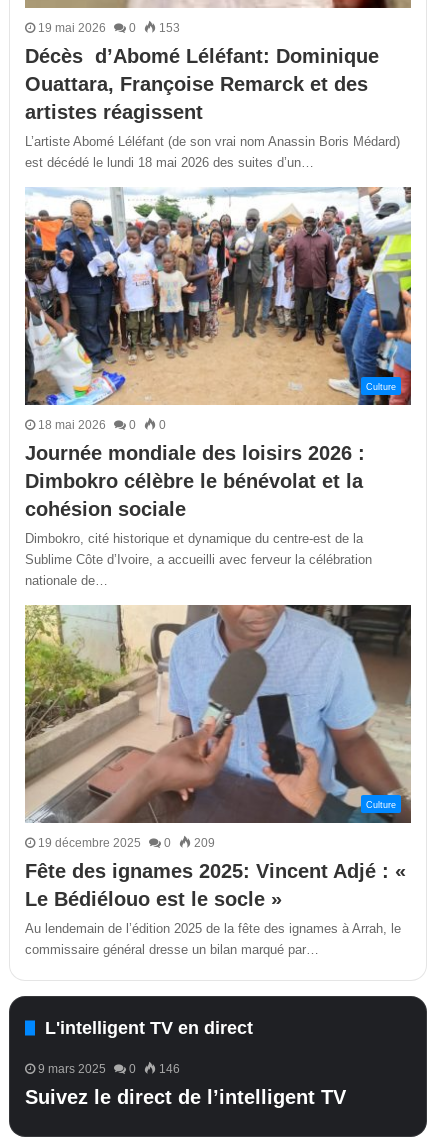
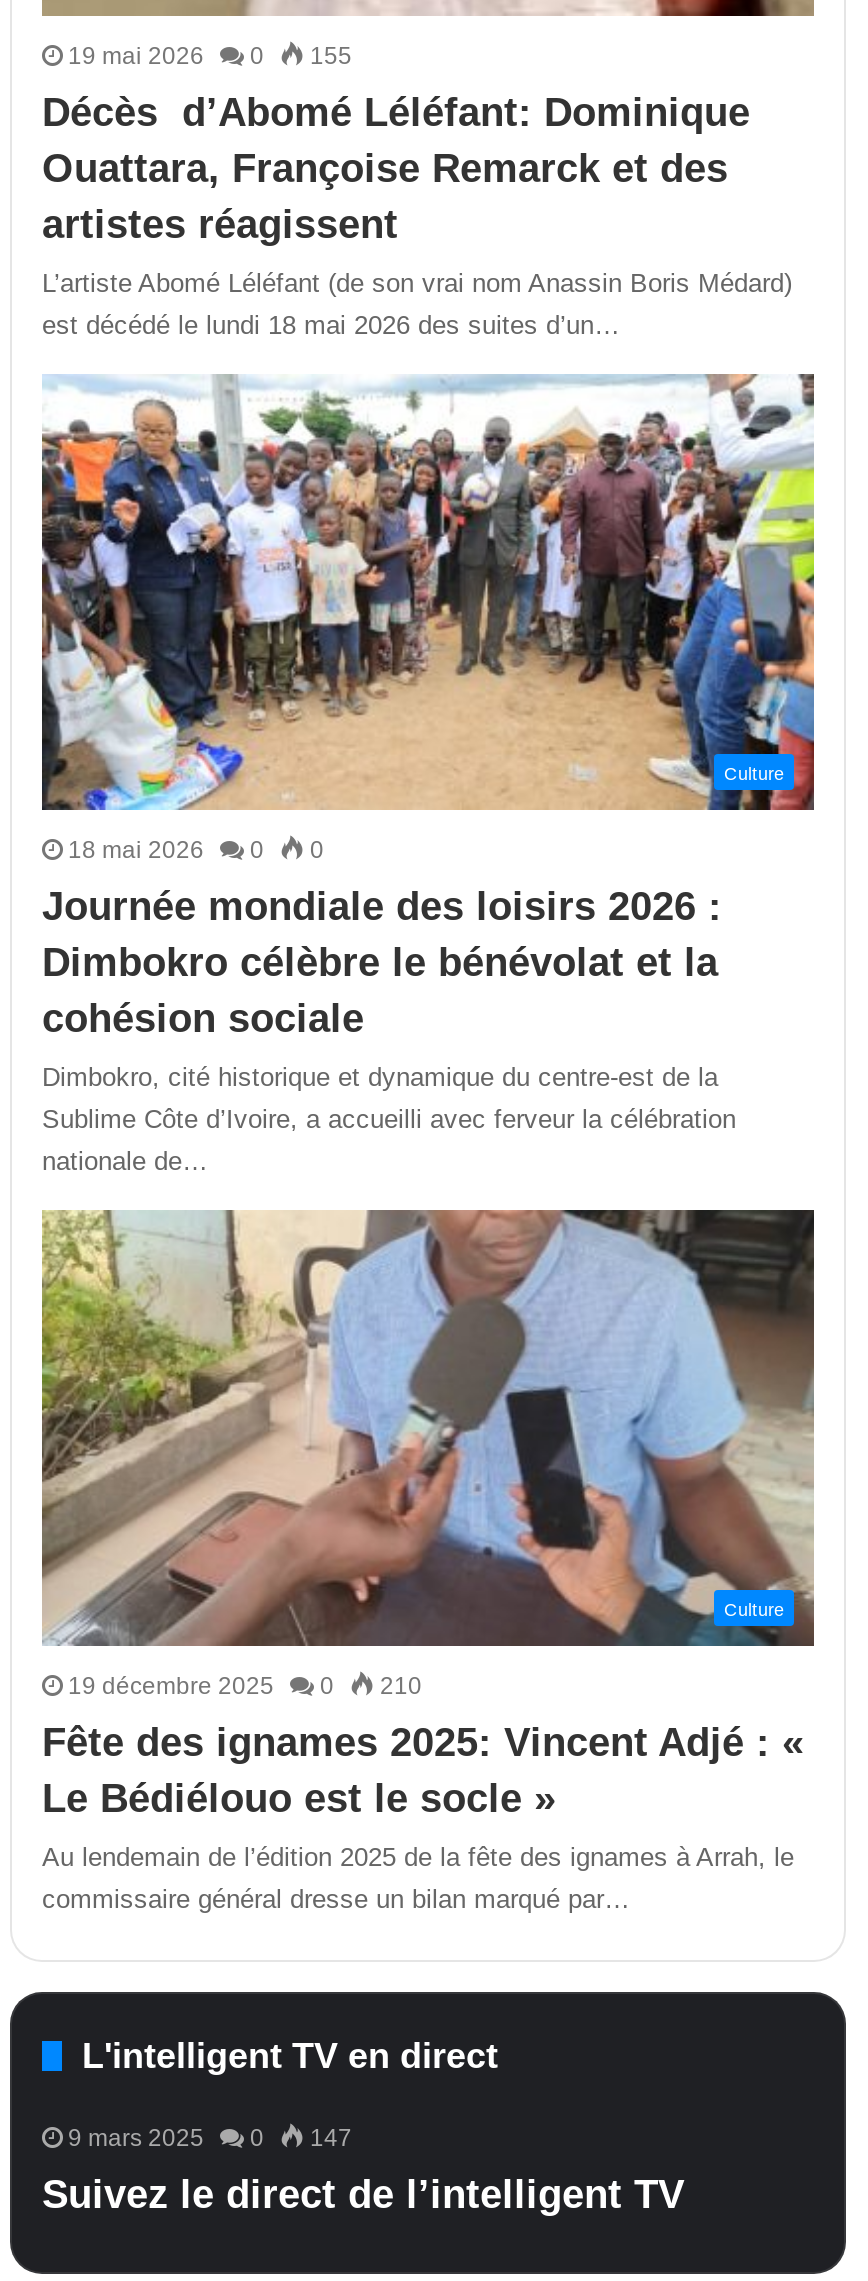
[38,21,180,35] 19 mai 2026 0 153 -> [68,42,352,70] 19 mai 2026 0 155
[38,835,215,849] 19 décembre 2025 0 209 -> [68,1671,422,1699] 19 décembre 2025 0 210
[38,1061,180,1075] 9 mars 2025 0 146 -> [68,2123,352,2151] 9 mars 2025 0 147

